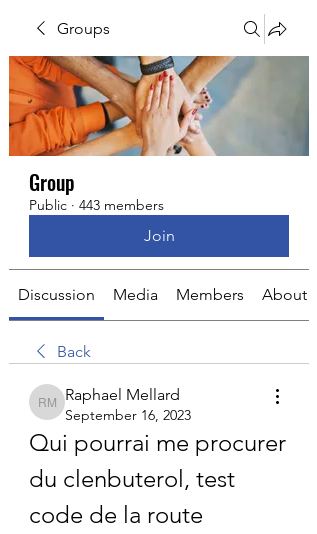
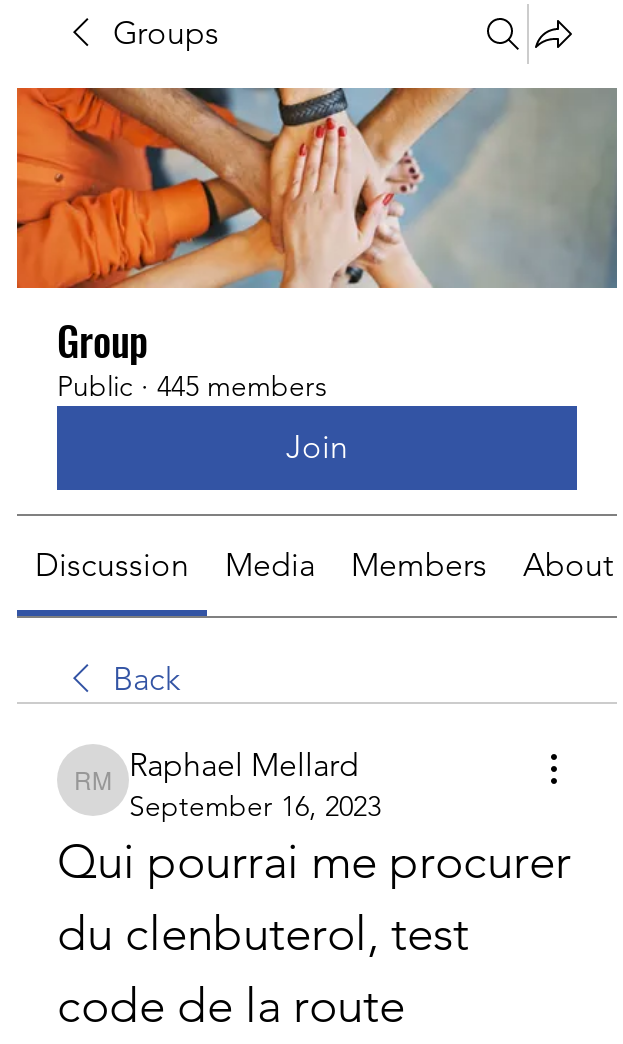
[29,196,164,214] Public · 443 members -> [57,368,327,404] Public · 445 members

